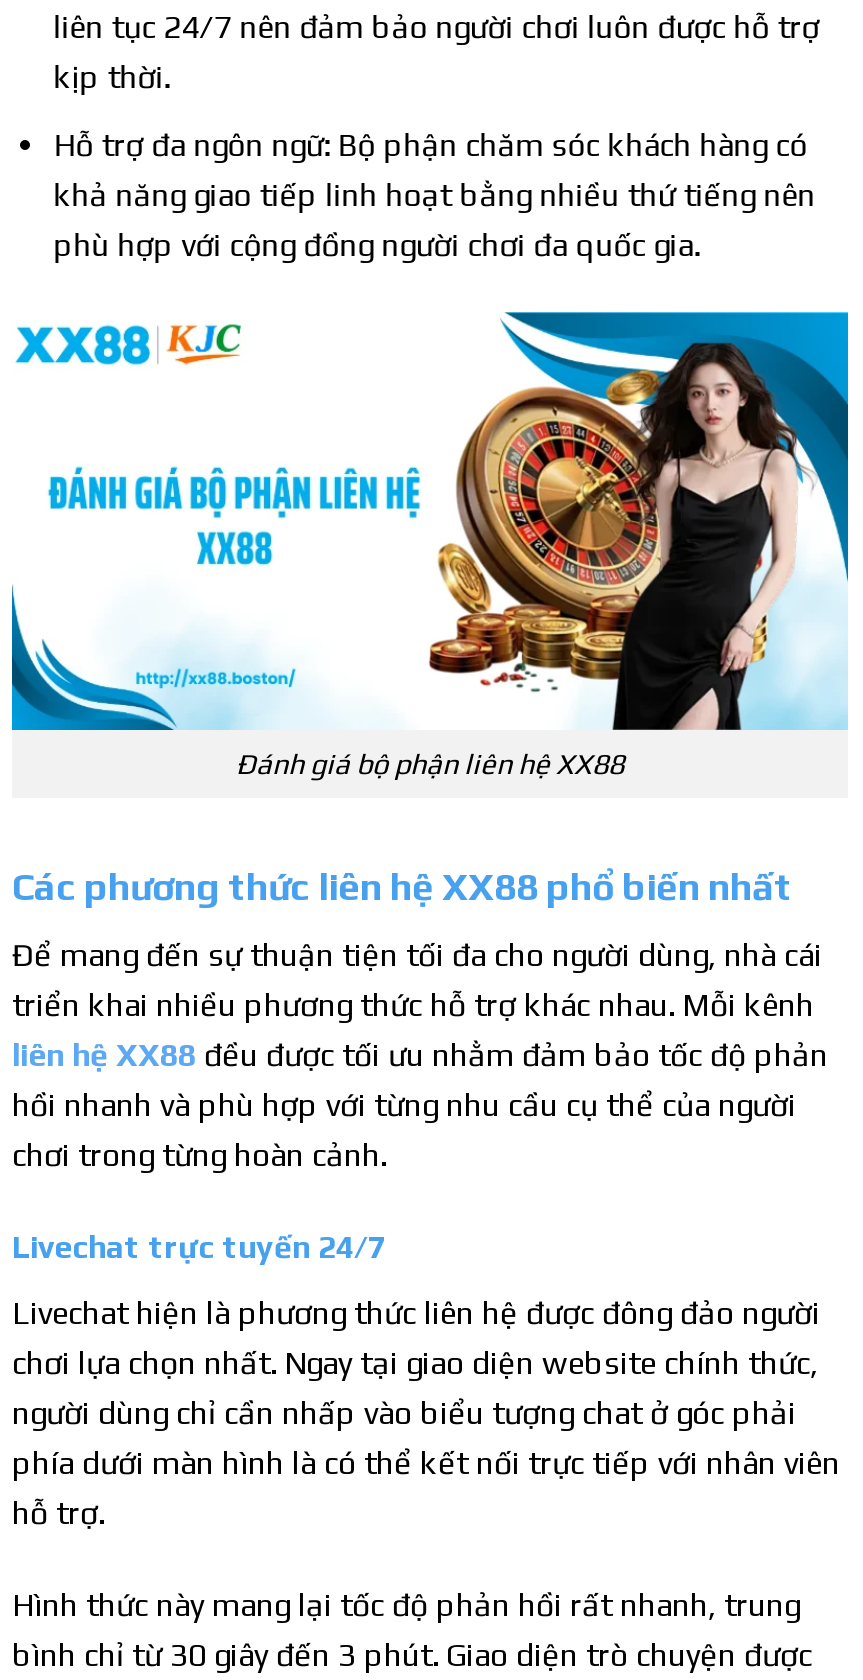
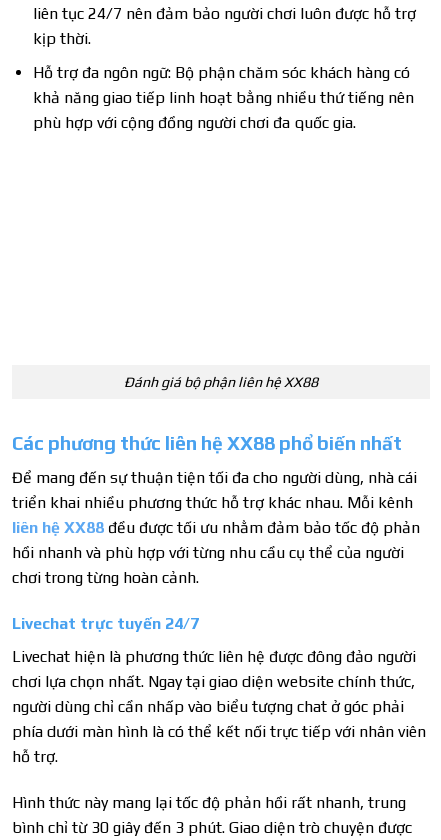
[10,310,850,732] [image] -> none

